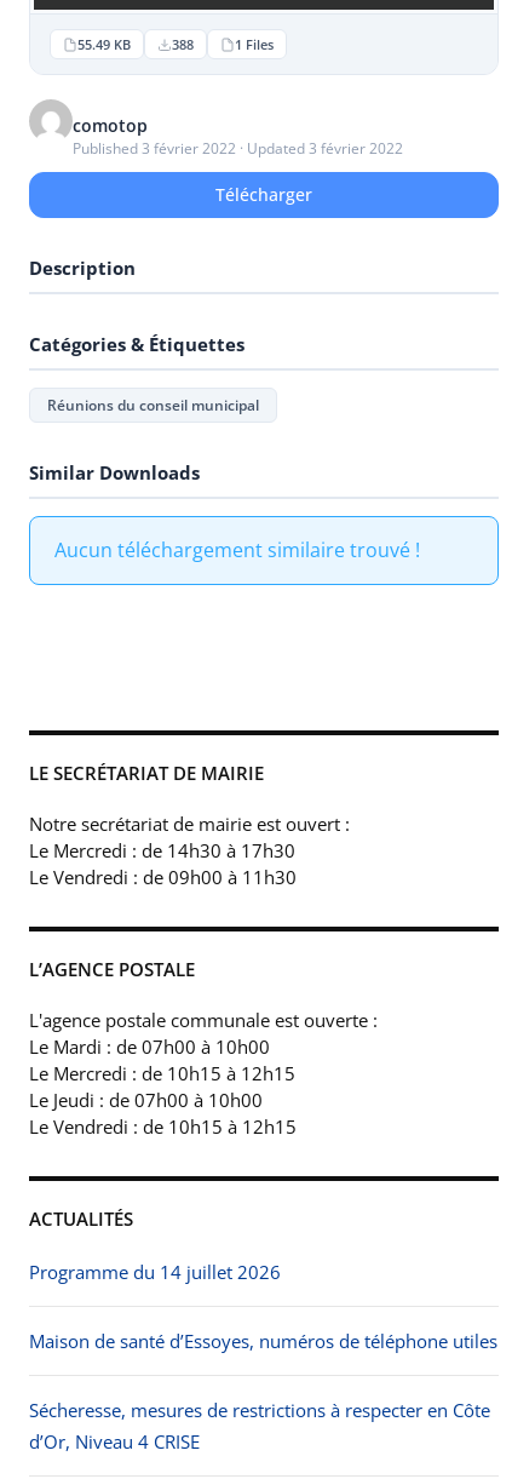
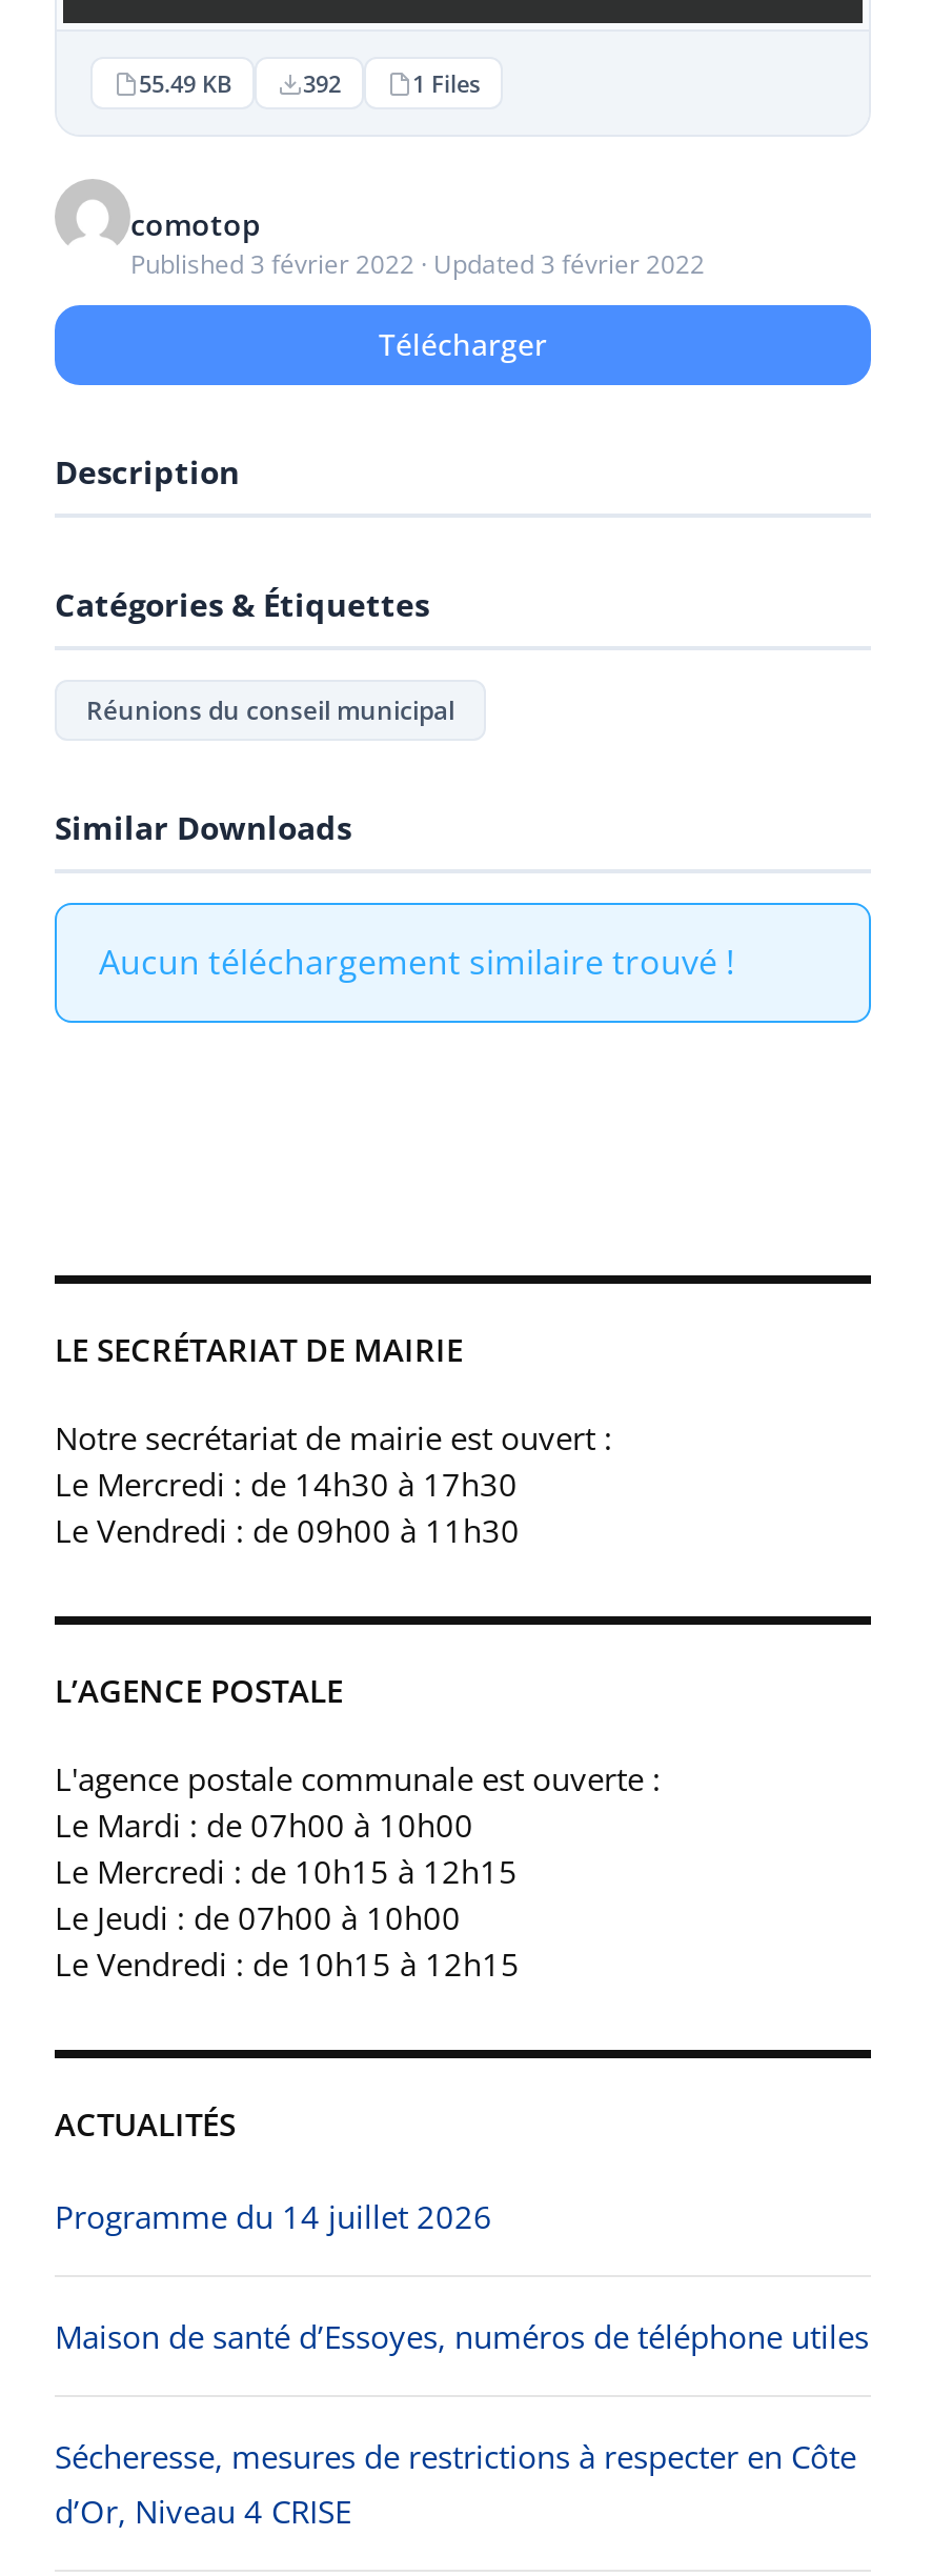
[172,35,194,54] 388 -> [303,68,341,99] 392

